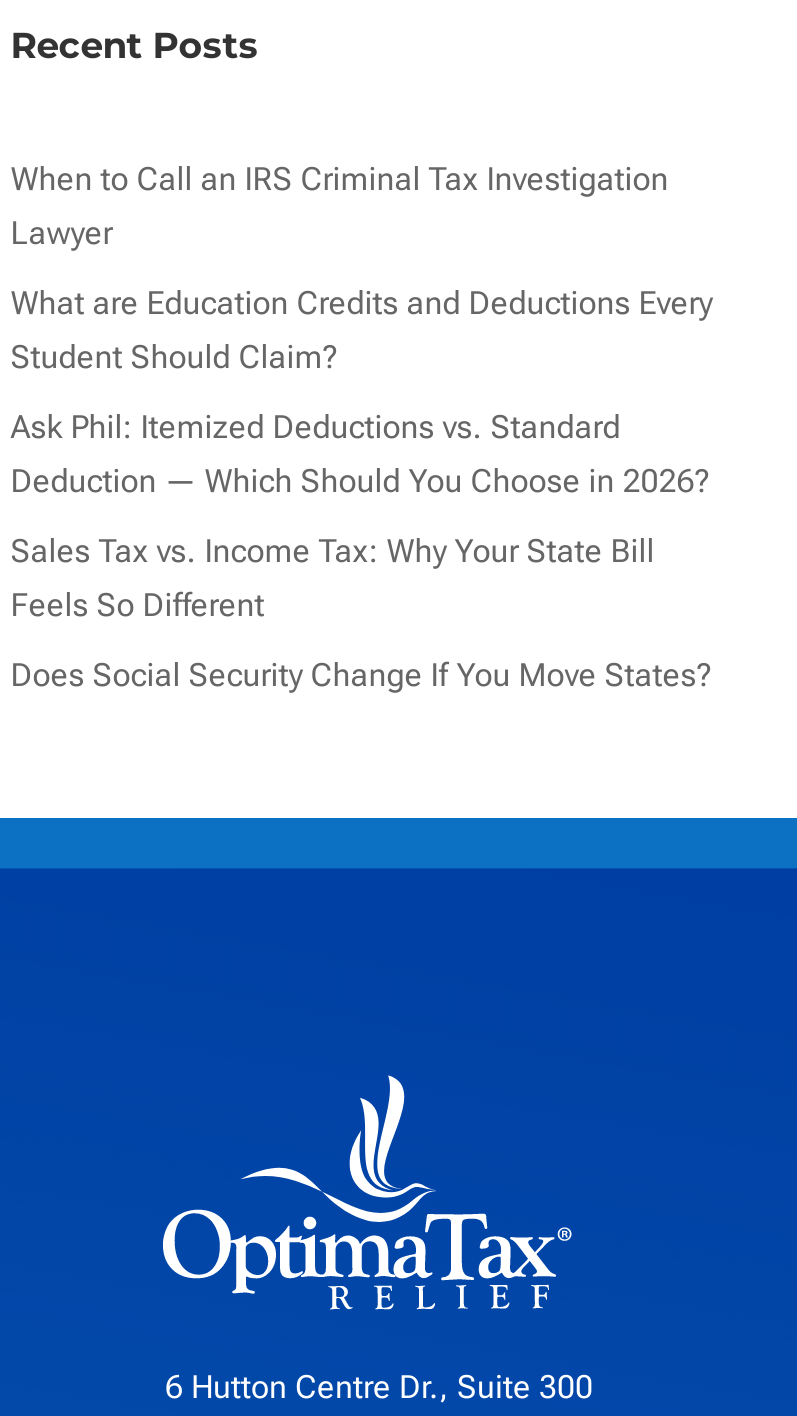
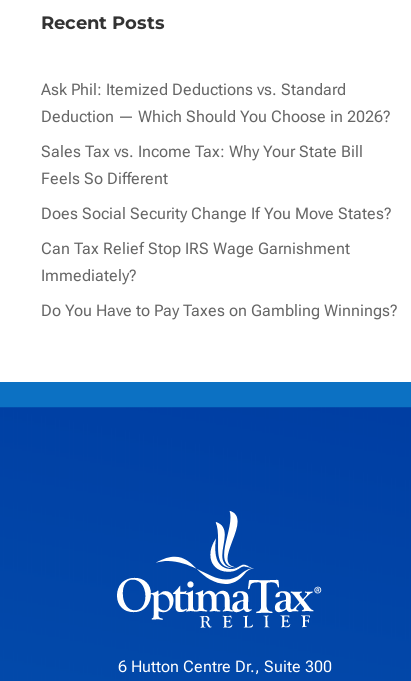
[11,160,713,376] When to Call an IRS Criminal Tax Investigation | Lawyer | What are Education Credits and Deductions Every | Student Should Claim? -> none
moved [11,408,719,694] -> [41,80,395,223]: Ask Phil: Itemized Deductions vs. Standard | Deduction — Which Should You Choose in 2026? | Sales Tax vs. Income Tax: Why Your State Bill | Feels So Different | Does Social Security Change If You Move States?
none -> [41,239,398,320] Can Tax Relief Stop IRS Wage Garnishment | Immediately? | Do You Have to Pay Taxes on Gambling Winnings?

